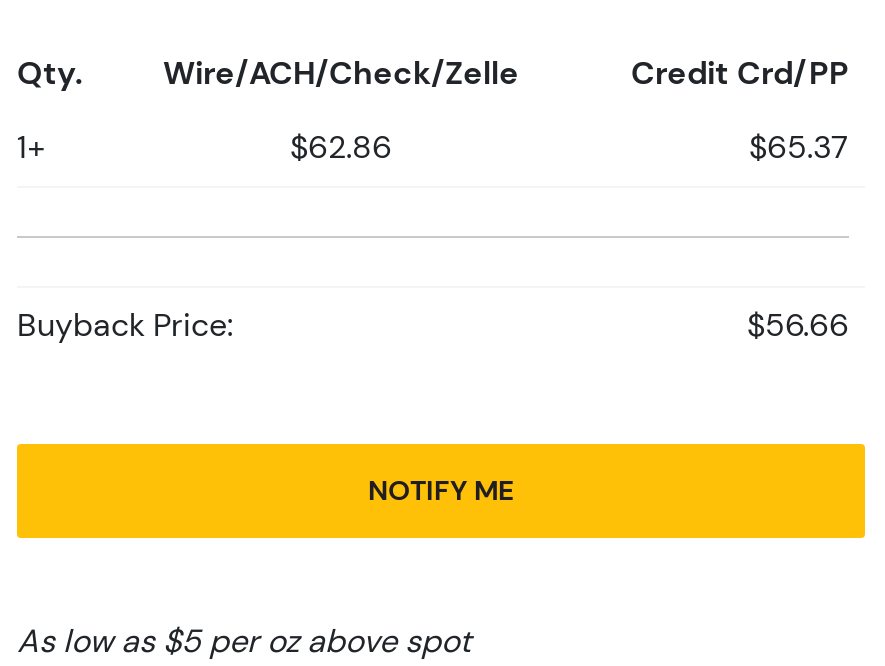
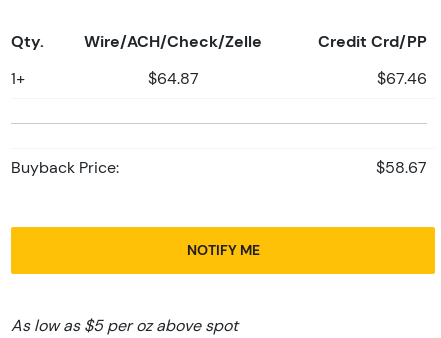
[290,128,392,166] $62.86 -> [147,69,198,88] $64.87
[749,128,849,166] $65.37 -> [377,69,427,88] $67.46
[747,306,849,344] $56.66 -> [376,158,427,177] $58.67

